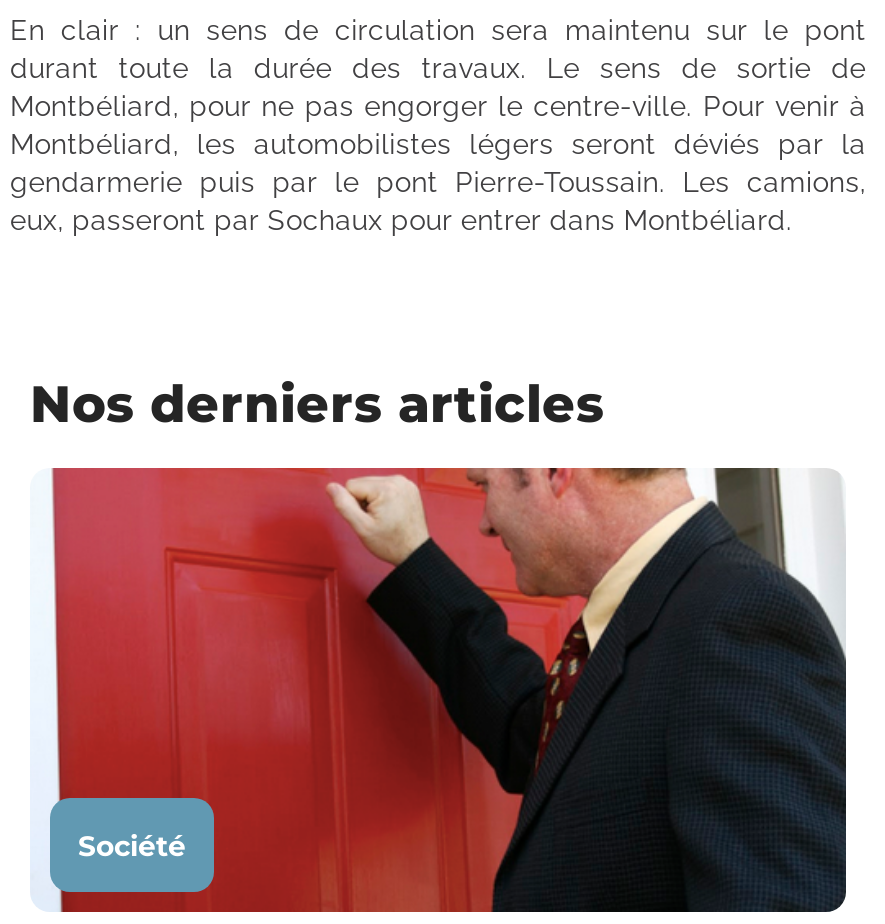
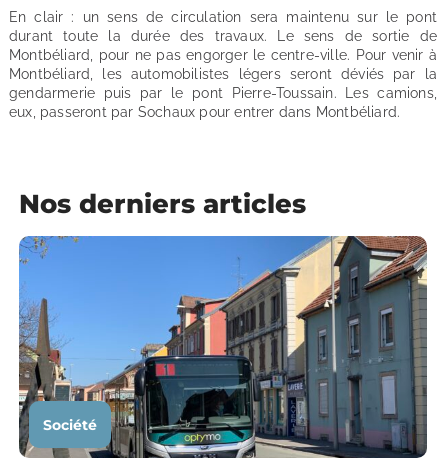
[30,466,846,914] [image] -> [18,235,428,459] [image]

